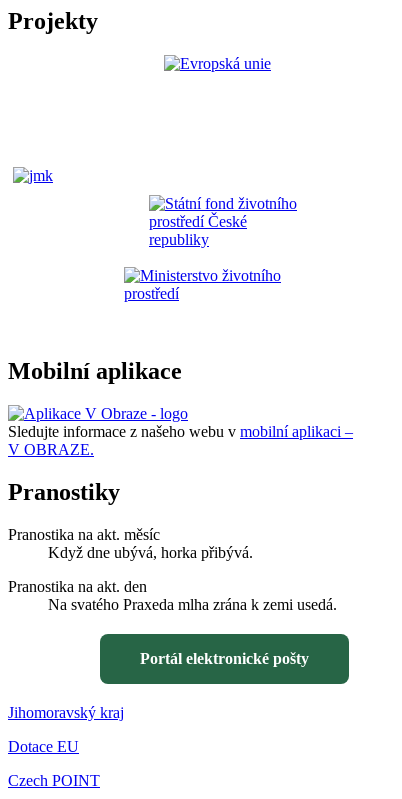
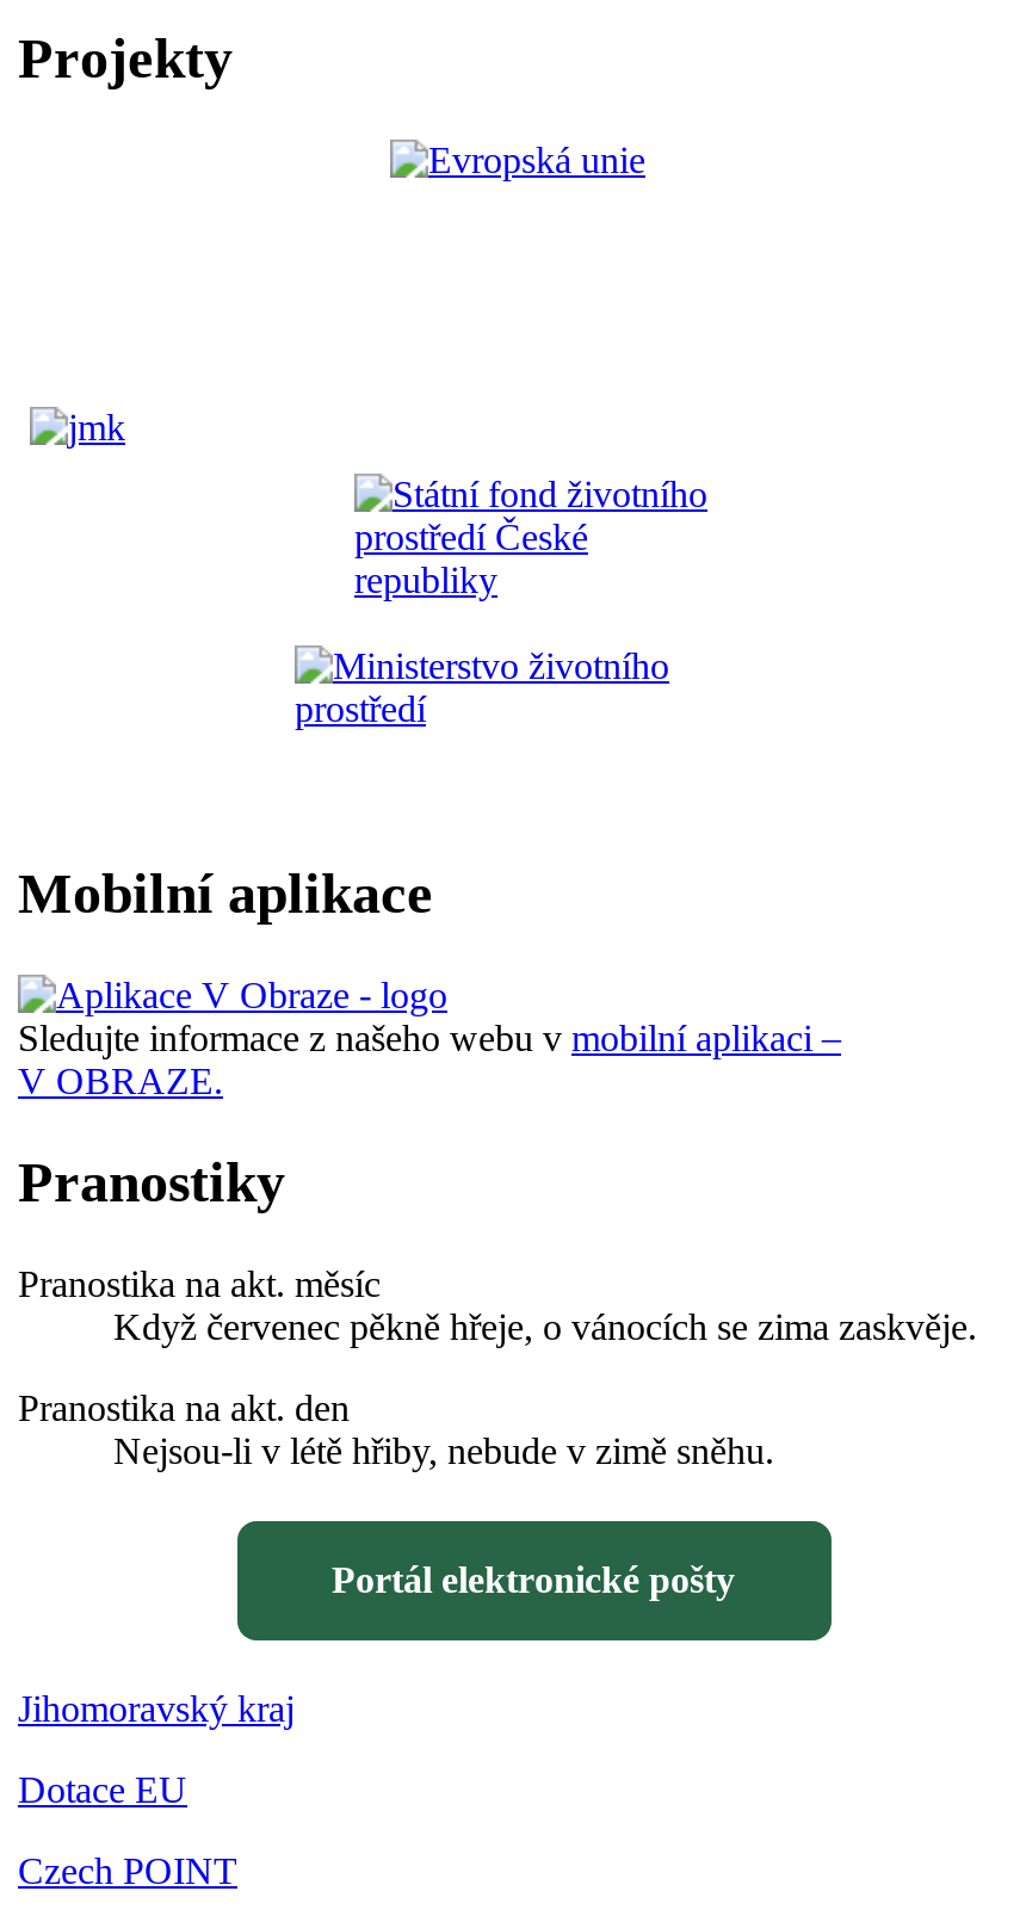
[48,544,253,561] Když dne ubývá, horka přibývá. -> [113,1306,977,1346] Když červenec pěkně hřeje, o vánocích se zima zaskvěje.
[48,596,337,613] Na svatého Praxeda mlha zrána k zemi usedá. -> [113,1430,774,1471] Nejsou-li v létě hřiby, nebude v zimě sněhu.

